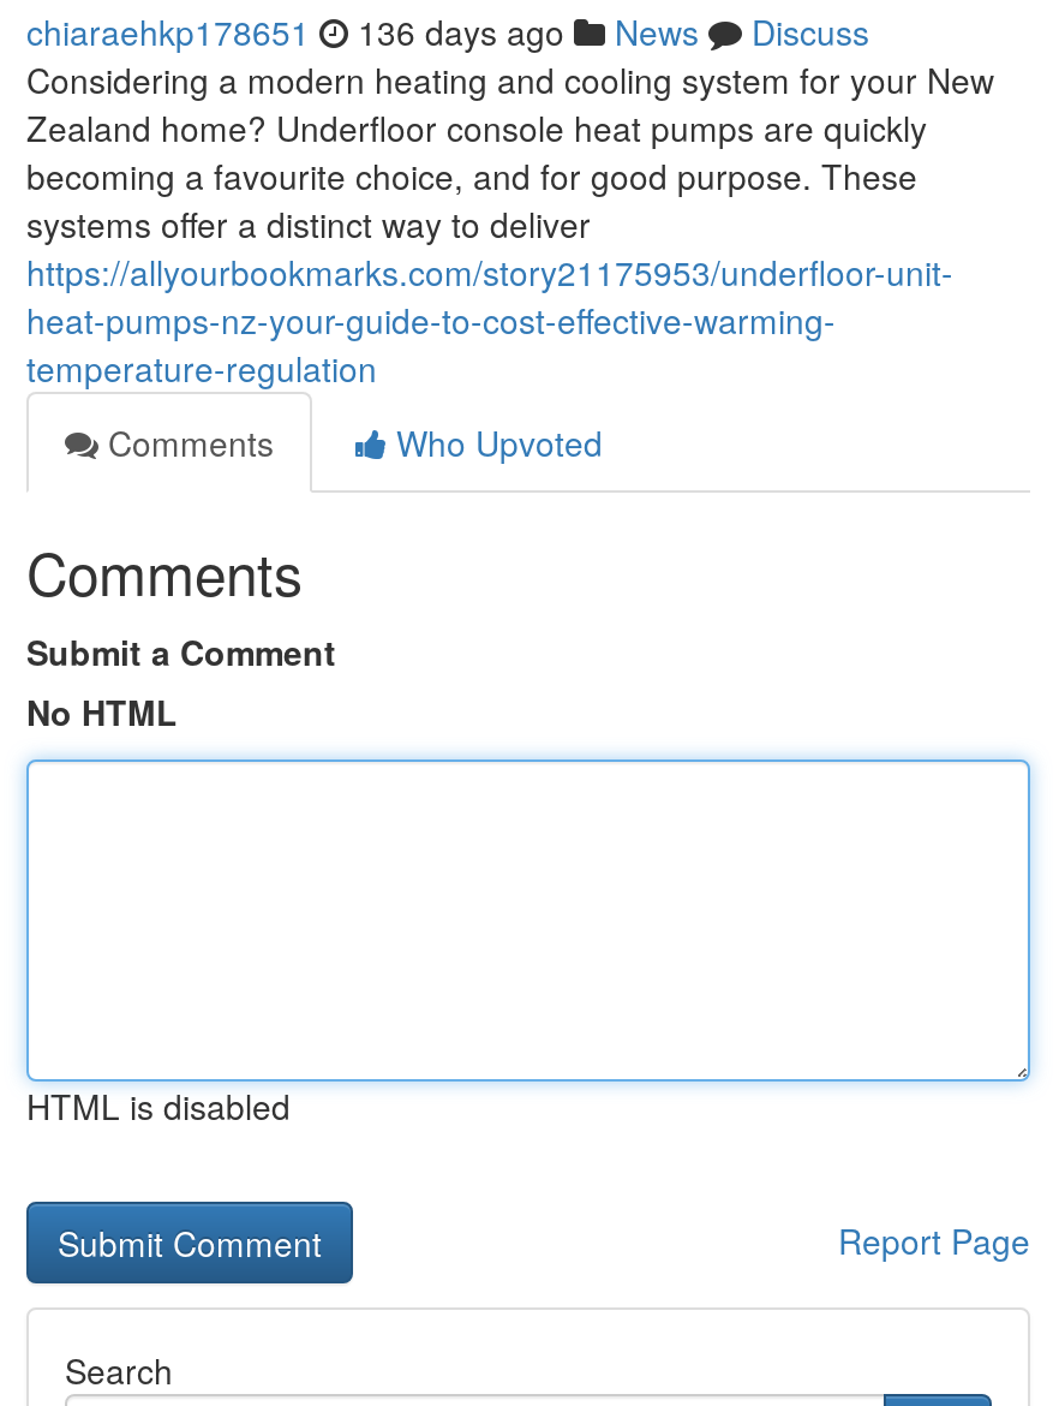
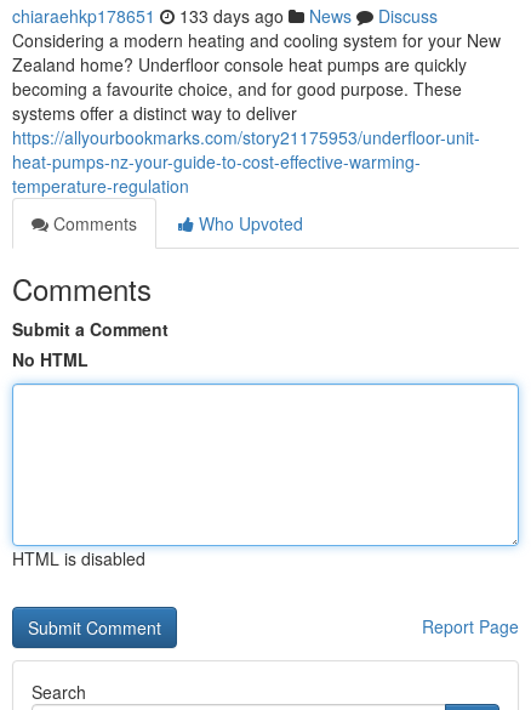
[26,7,869,55] chiaraehkp178651 136 days ago News Discuss -> [12,4,438,28] chiaraehkp178651 133 days ago News Discuss

